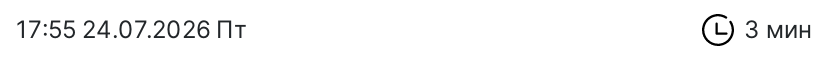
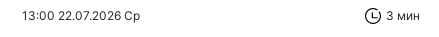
[16,13,246,43] 17:55 24.07.2026 Пт -> [22,8,140,23] 13:00 22.07.2026 Ср

